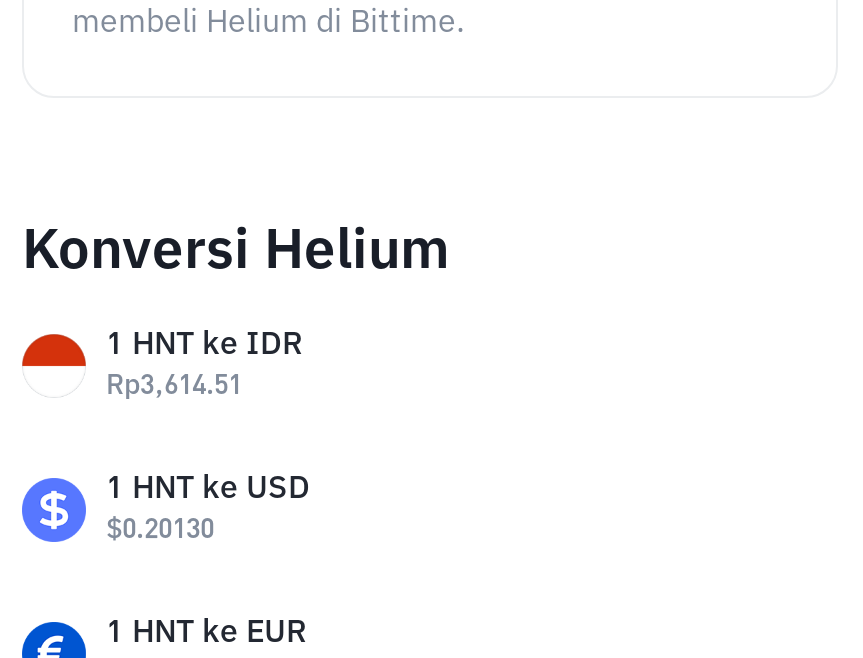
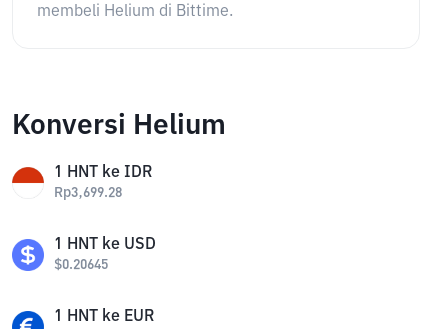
[106,372,242,400] Rp3,614.51 -> [54,186,122,200] Rp3,699.28
[106,516,214,544] $0.20130 -> [54,258,108,272] $0.20645

